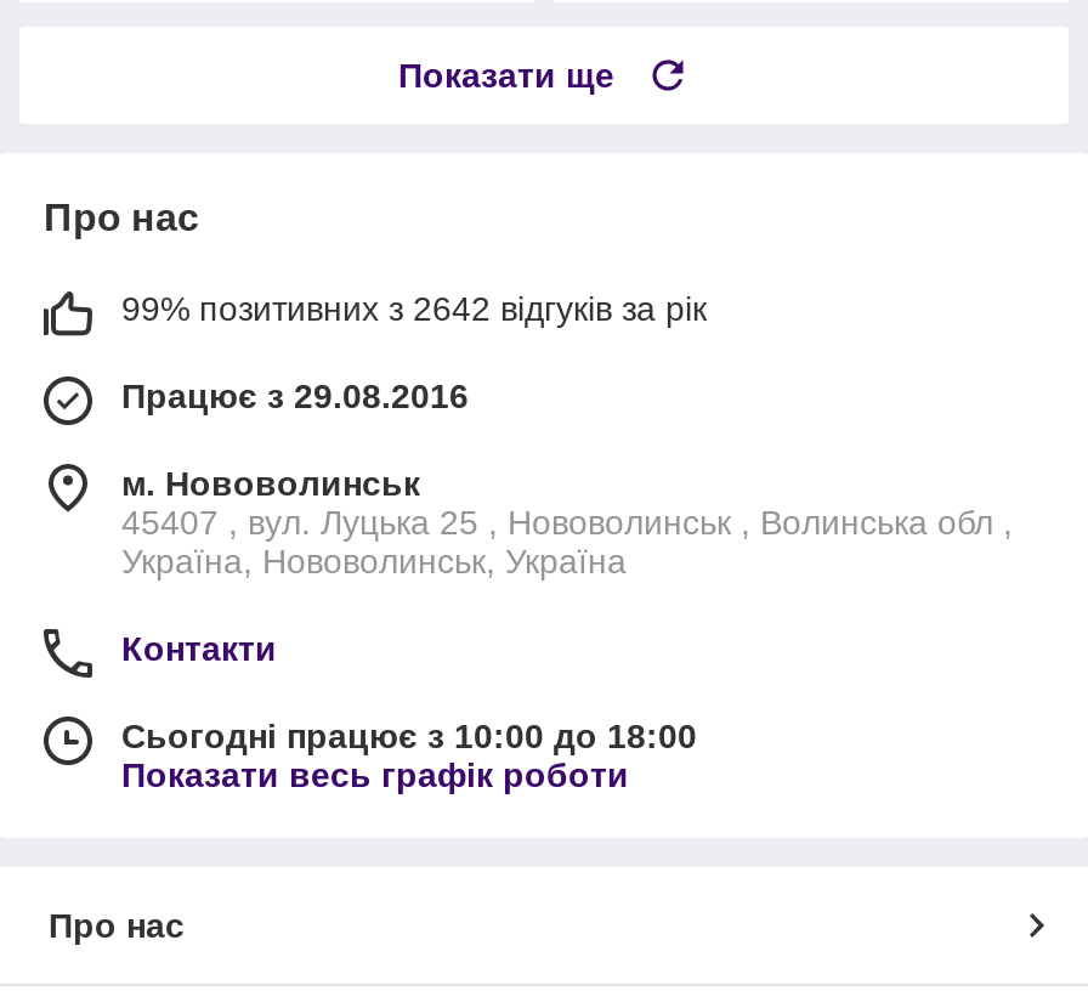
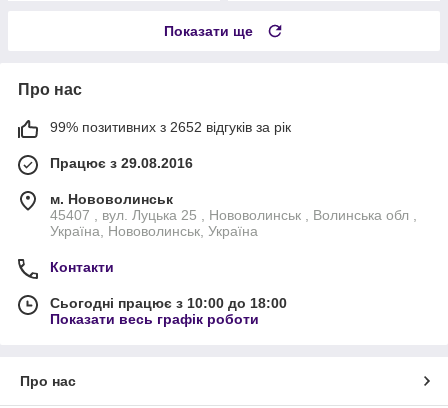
[121,290,707,329] 99% позитивних з 2642 відгуків за рік -> [50,119,291,135] 99% позитивних з 2652 відгуків за рік

